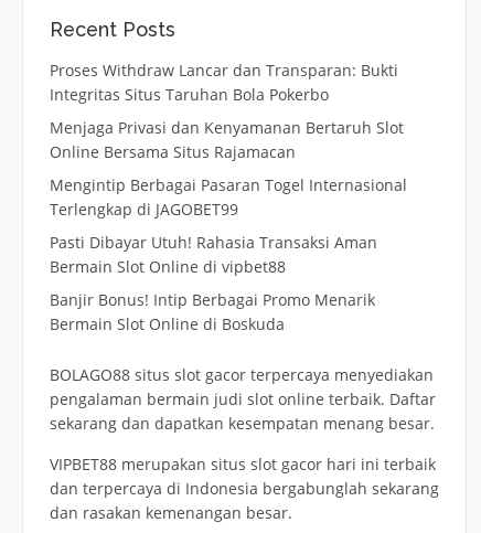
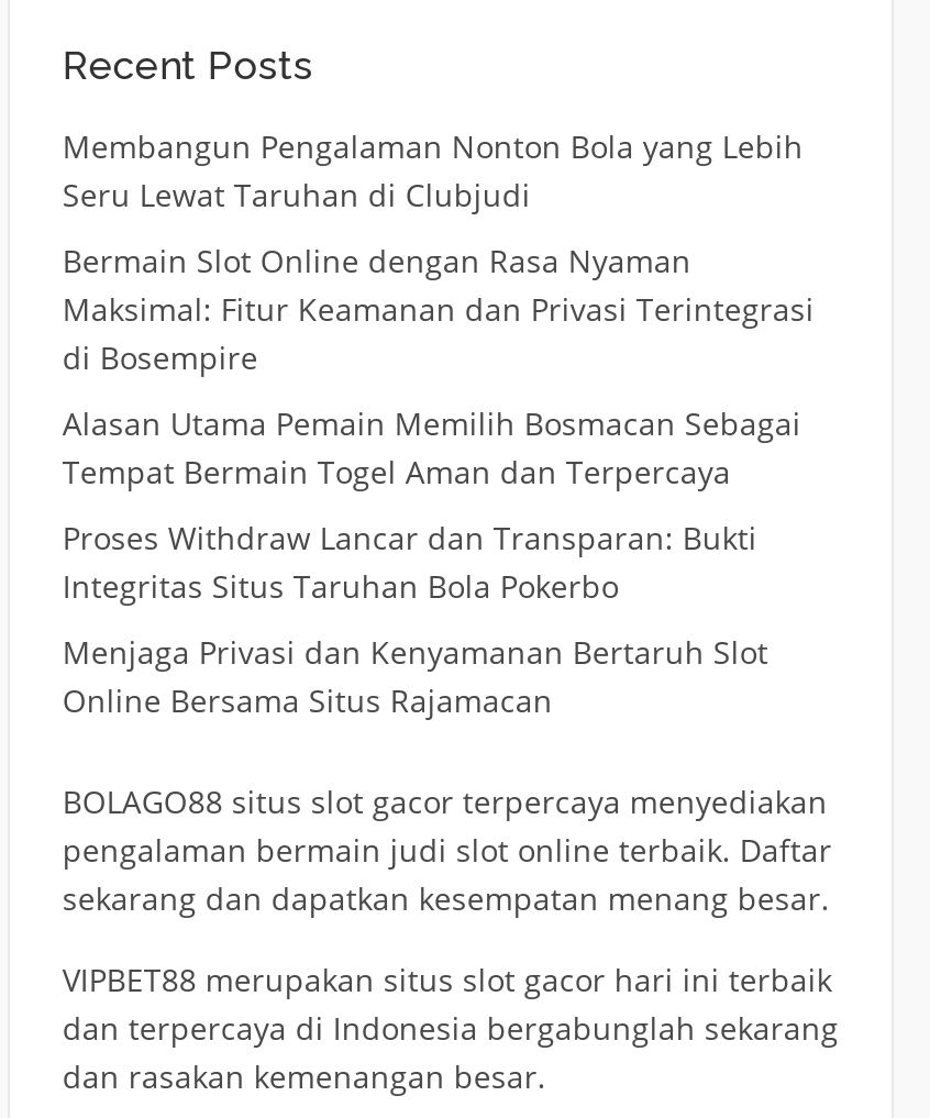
none -> [62,126,814,493] Membangun Pengalaman Nonton Bola yang Lebih | Seru Lewat Taruhan di Clubjudi | Bermain Slot Online dengan Rasa Nyaman | Maksimal: Fitur Keamanan dan Privasi Terintegrasi | di Bosempire | Alasan Utama Pemain Memilih Bosmacan Sebagai | Tempat Bermain Togel Aman dan Terpercaya
moved [50,60,404,162] -> [62,517,768,722]: Proses Withdraw Lancar dan Transparan: Bukti | Integritas Situs Taruhan Bola Pokerbo | Menjaga Privasi dan Kenyamanan Bertaruh Slot | Online Bersama Situs Rajamacan
[50,175,407,335] Mengintip Berbagai Pasaran Togel Internasional | Terlengkap di JAGOBET99 | Pasti Dibayar Utuh! Rahasia Transaksi Aman | Bermain Slot Online di vipbet88 | Banjir Bonus! Intip Berbagai Promo Menarik | Bermain Slot Online di Boskuda -> none

